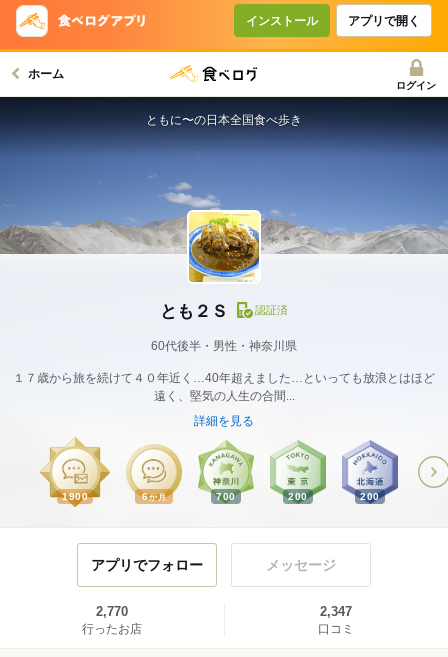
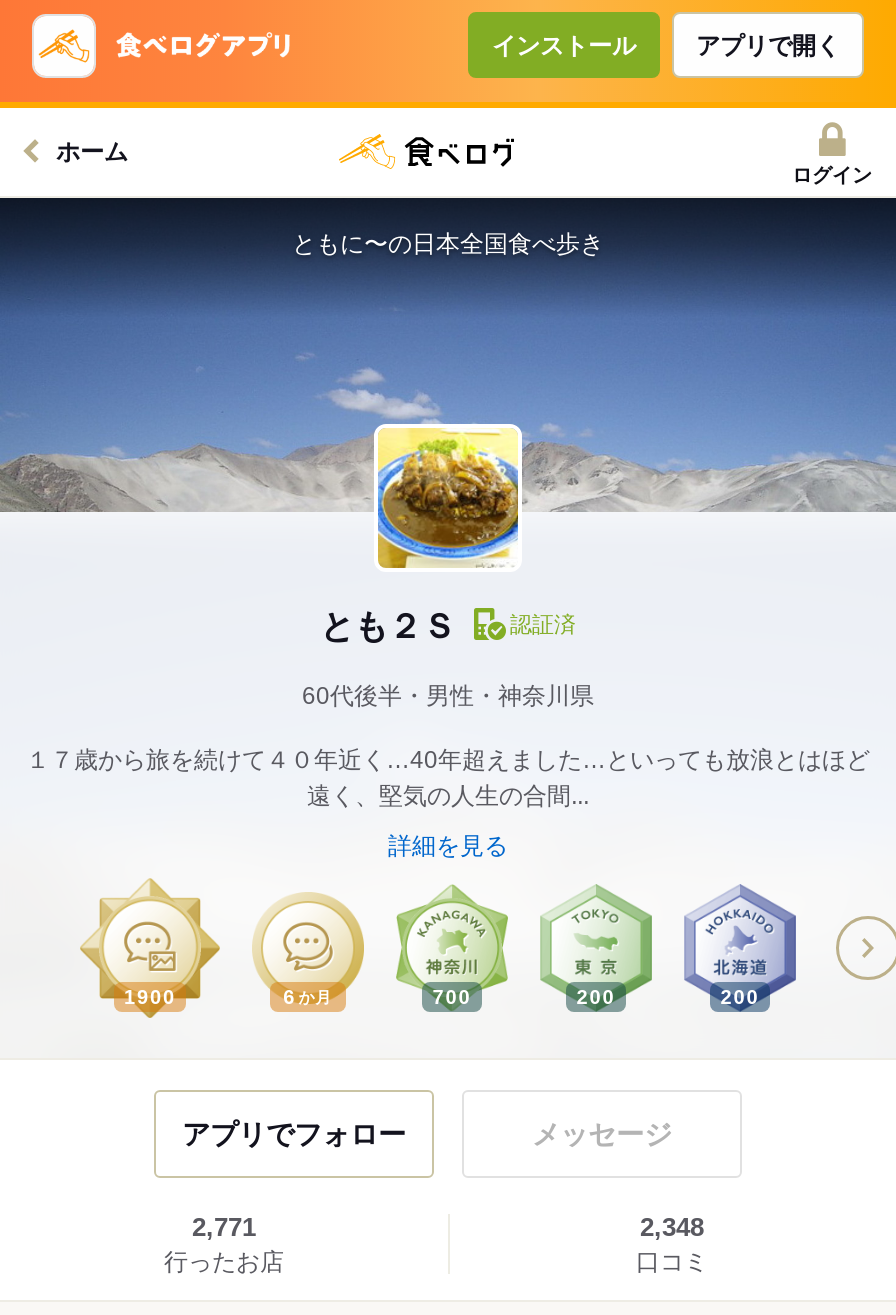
[96,604,128,619] 2,770 -> [192,1212,256,1242] 2,771
[320,604,352,619] 2,347 -> [640,1212,704,1242] 2,348

